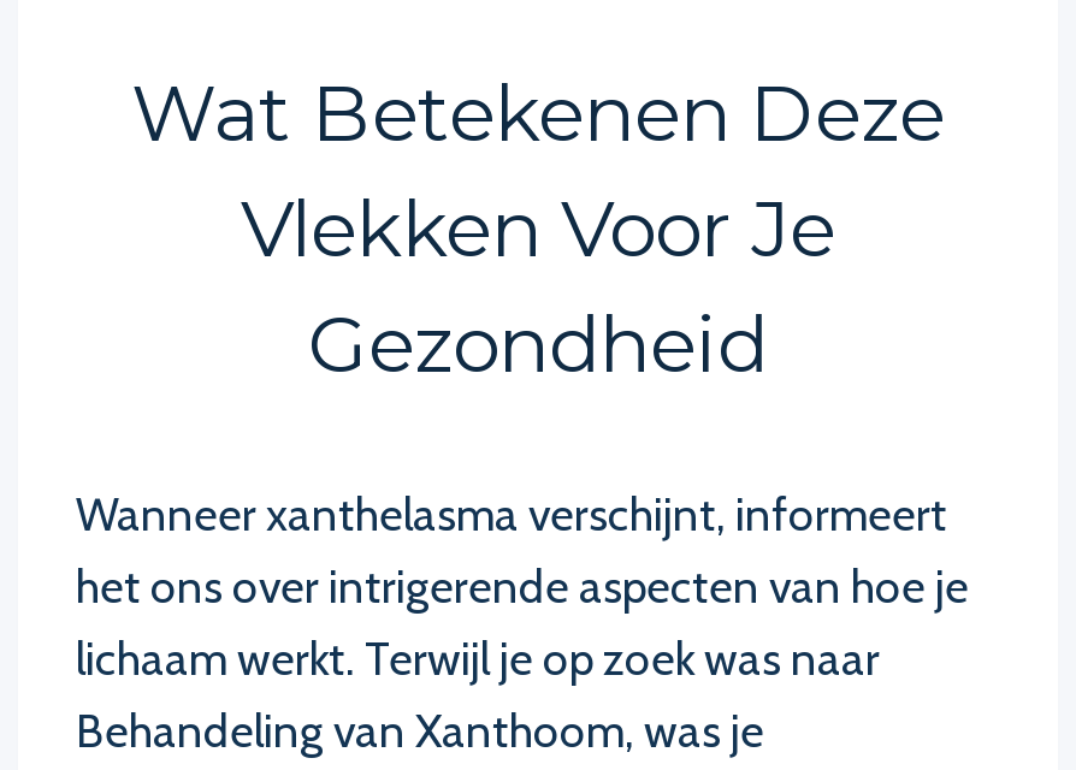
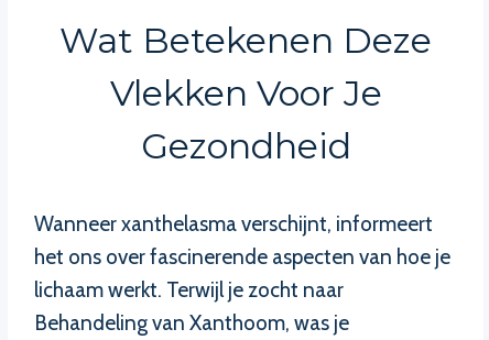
[76,561,969,688] het ons over intrigerende aspecten van hoe je | lichaam werkt. Terwijl je op zoek was naar -> [34,244,450,303] het ons over fascinerende aspecten van hoe je | lichaam werkt. Terwijl je zocht naar

